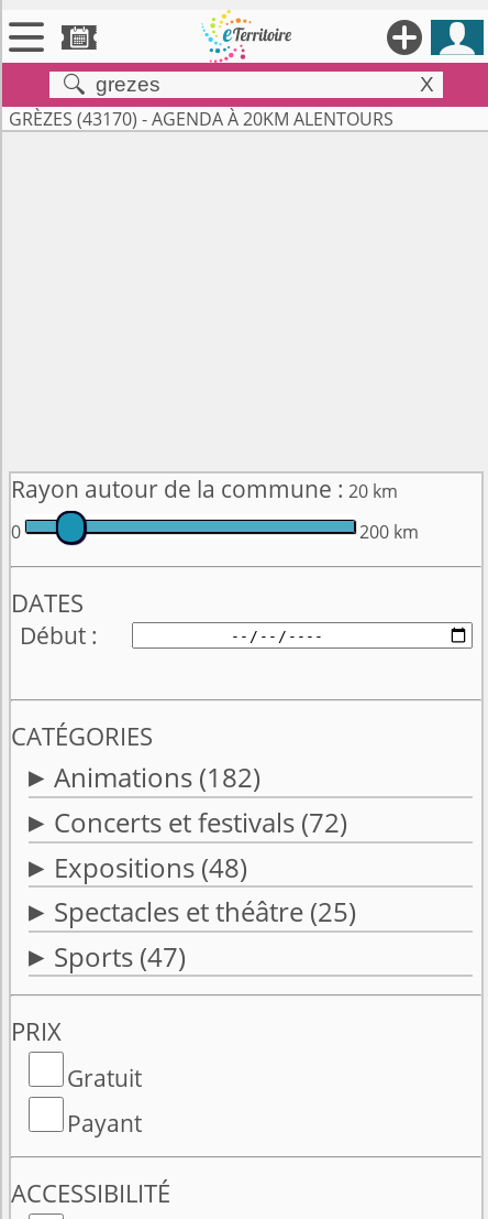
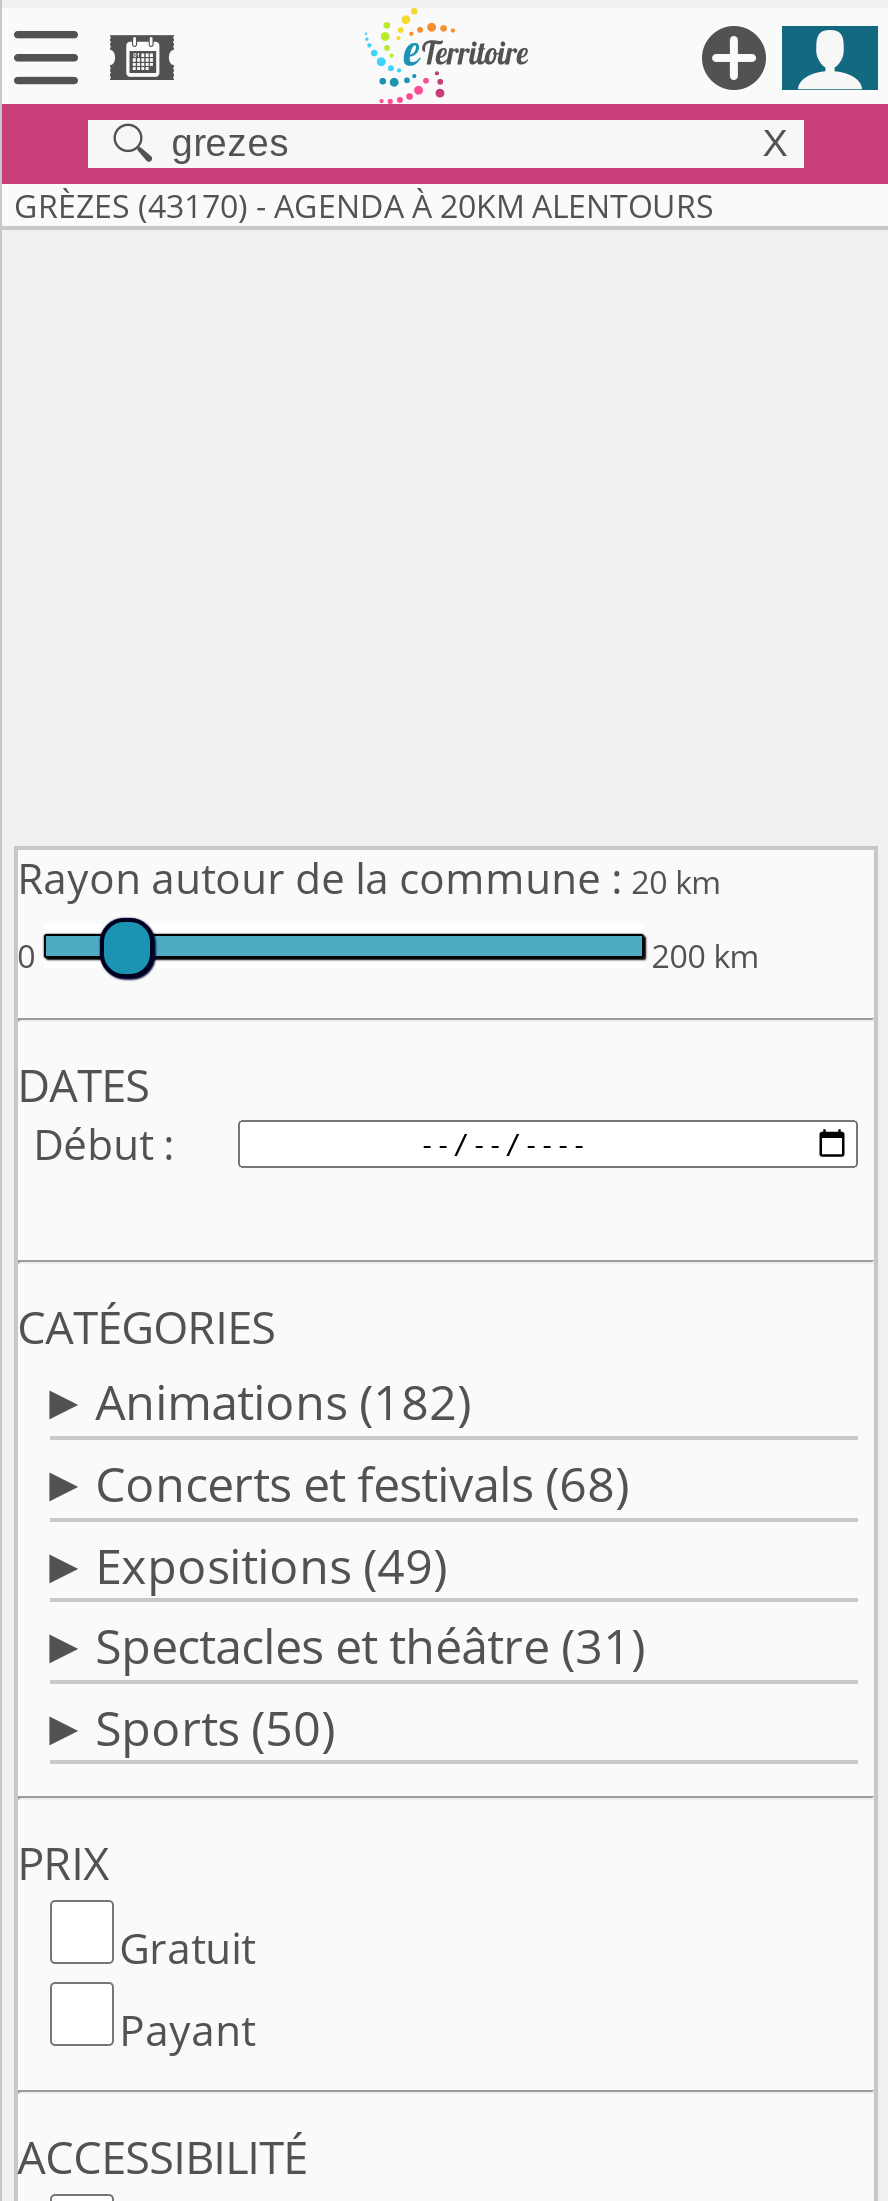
[53,804,347,840] Concerts et festivals (72) -> [95,1450,629,1516] Concerts et festivals (68)
[53,849,247,885] Expositions (48) -> [95,1531,447,1597] Expositions (49)
[53,893,356,930] Spectacles et théâtre (25) -> [95,1612,645,1678] Spectacles et théâtre (31)
[53,938,185,974] Sports (47) -> [95,1694,335,1760] Sports (50)

